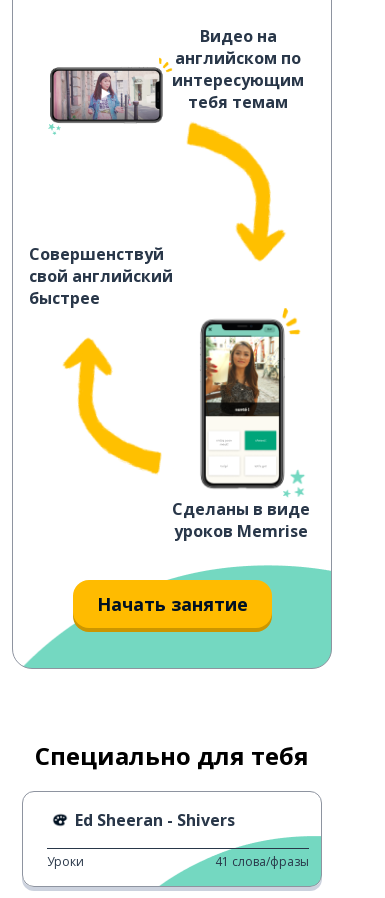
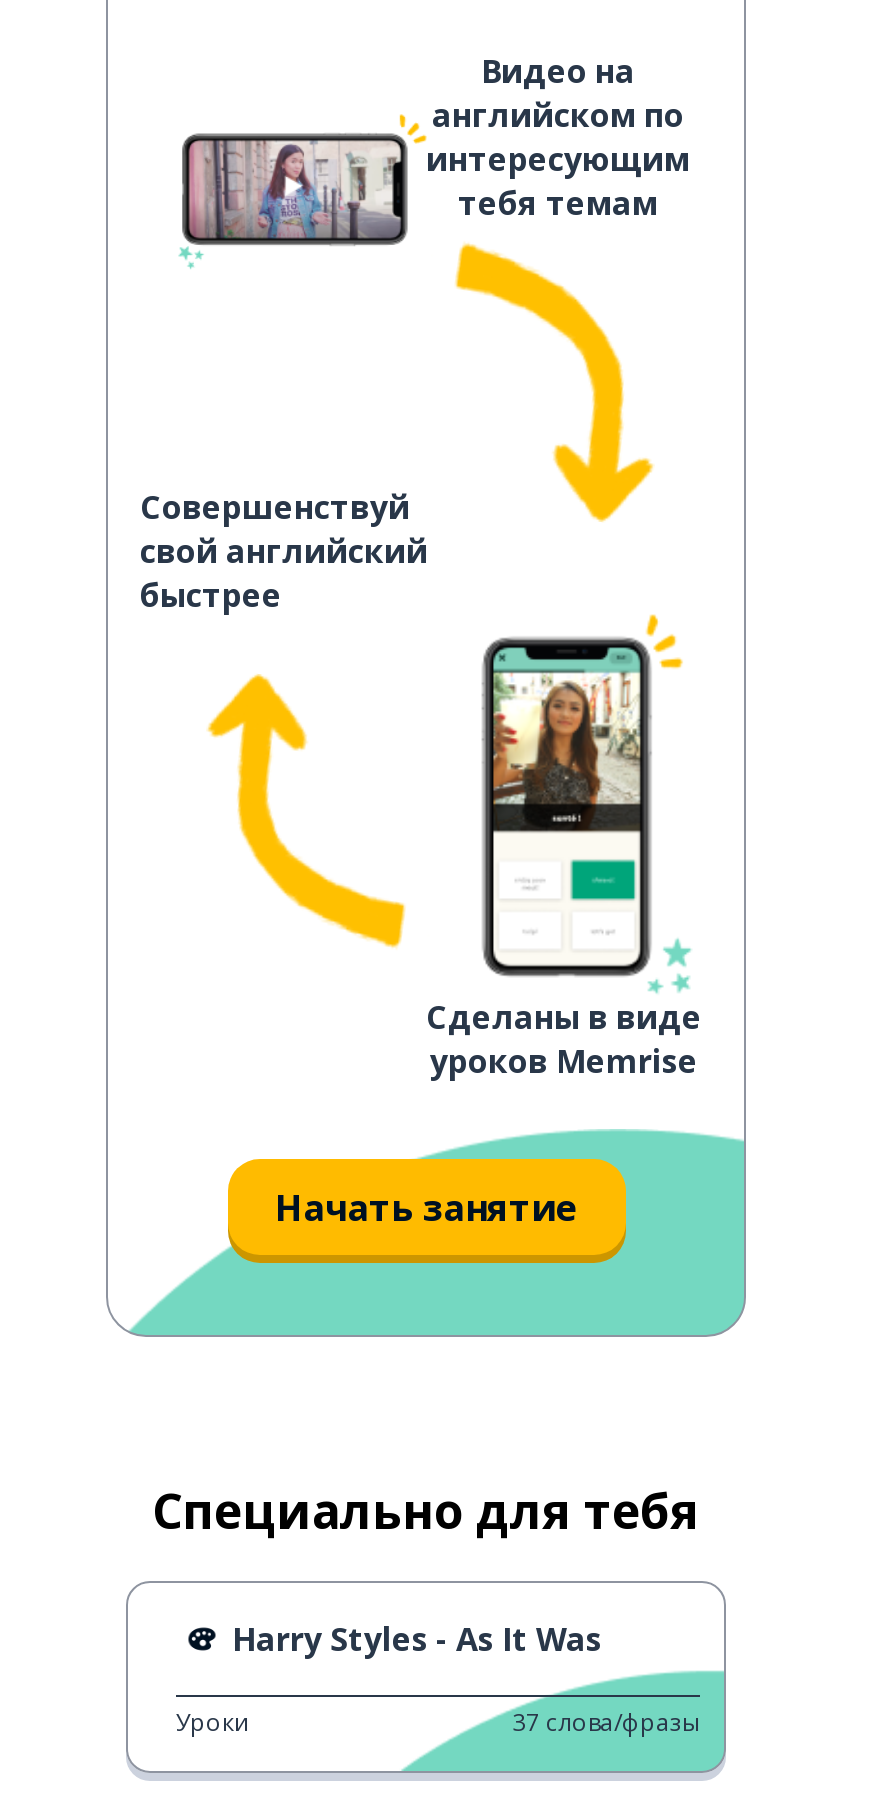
[75,809,235,831] Ed Sheeran - Shivers -> [232,1617,602,1661] Harry Styles - As It Was
[215,853,309,870] 41 слова/фразы -> [512,1705,700,1739] 37 слова/фразы

